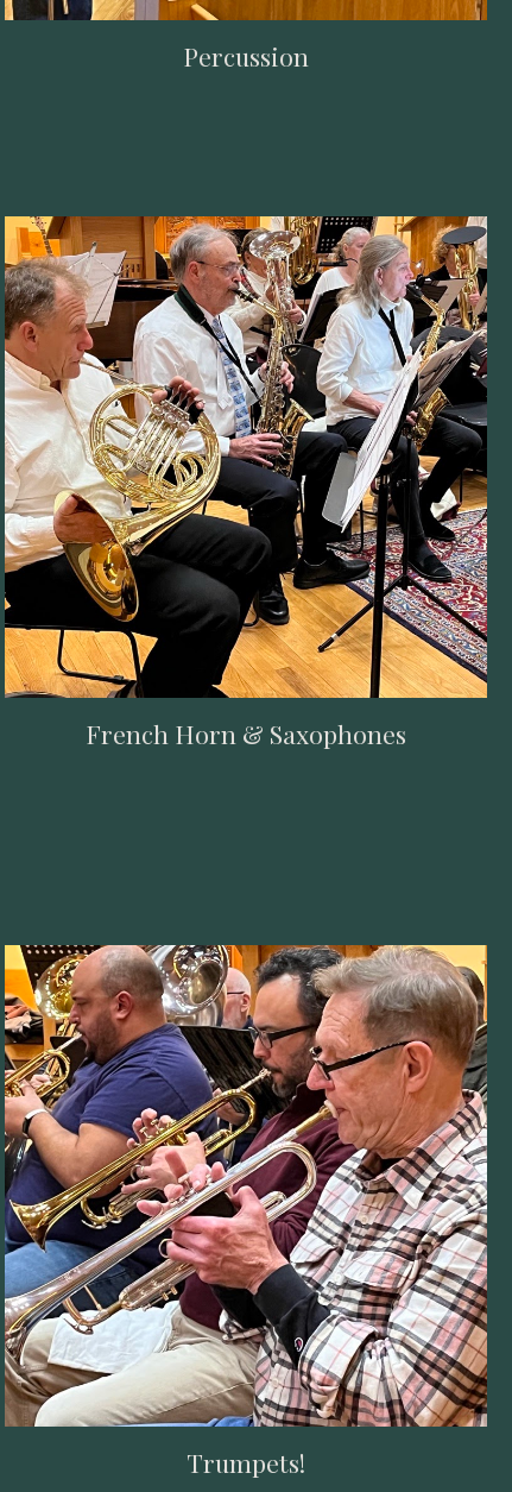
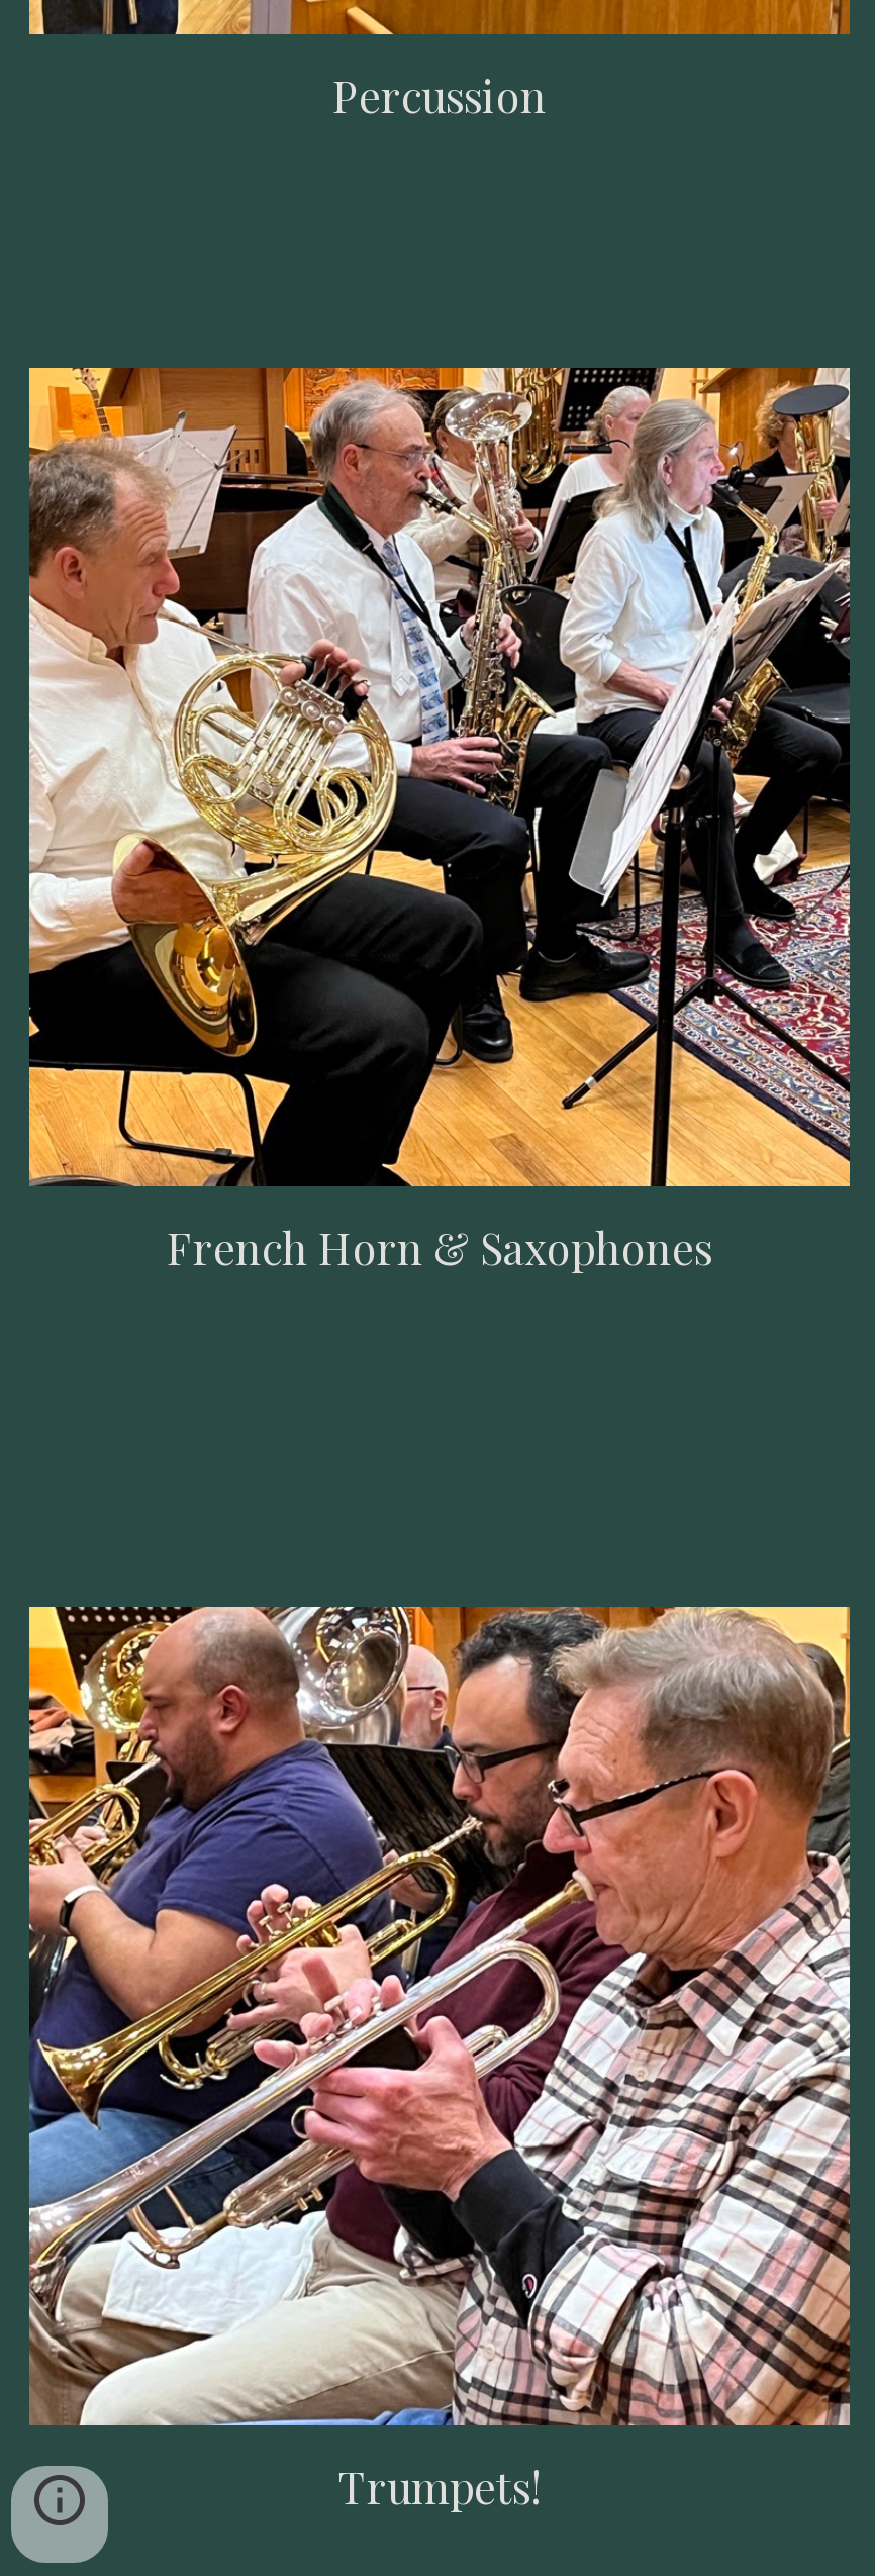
none -> [9,2464,110,2565] [image]

